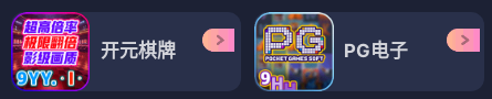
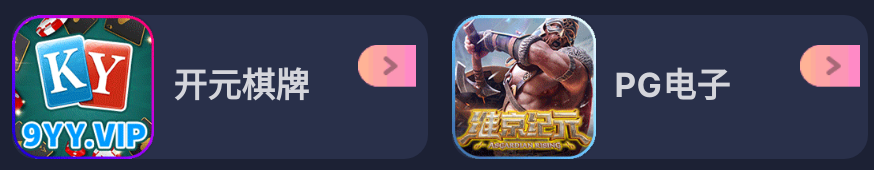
[12,14,90,91] [image] -> [14,17,154,159] [image]
[257,13,334,91] [image] -> [454,17,596,157] [image]

